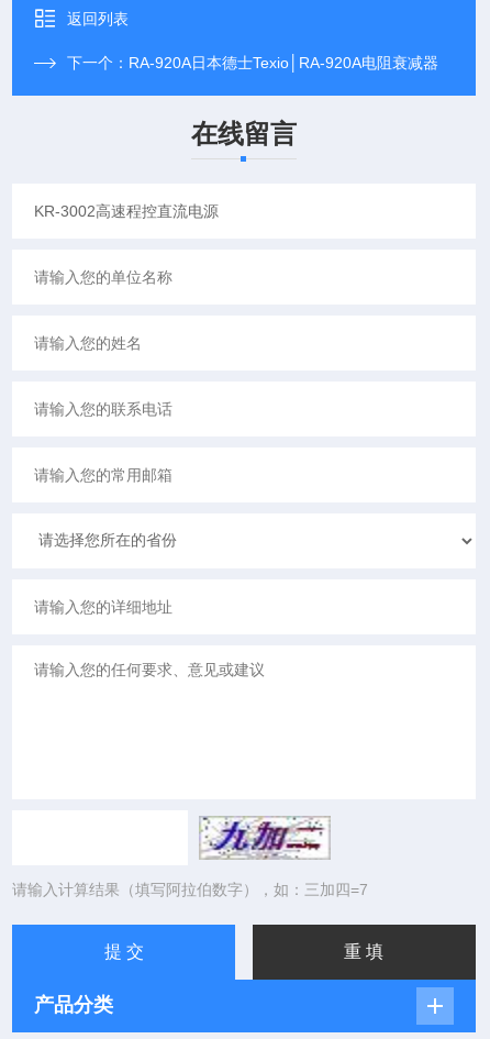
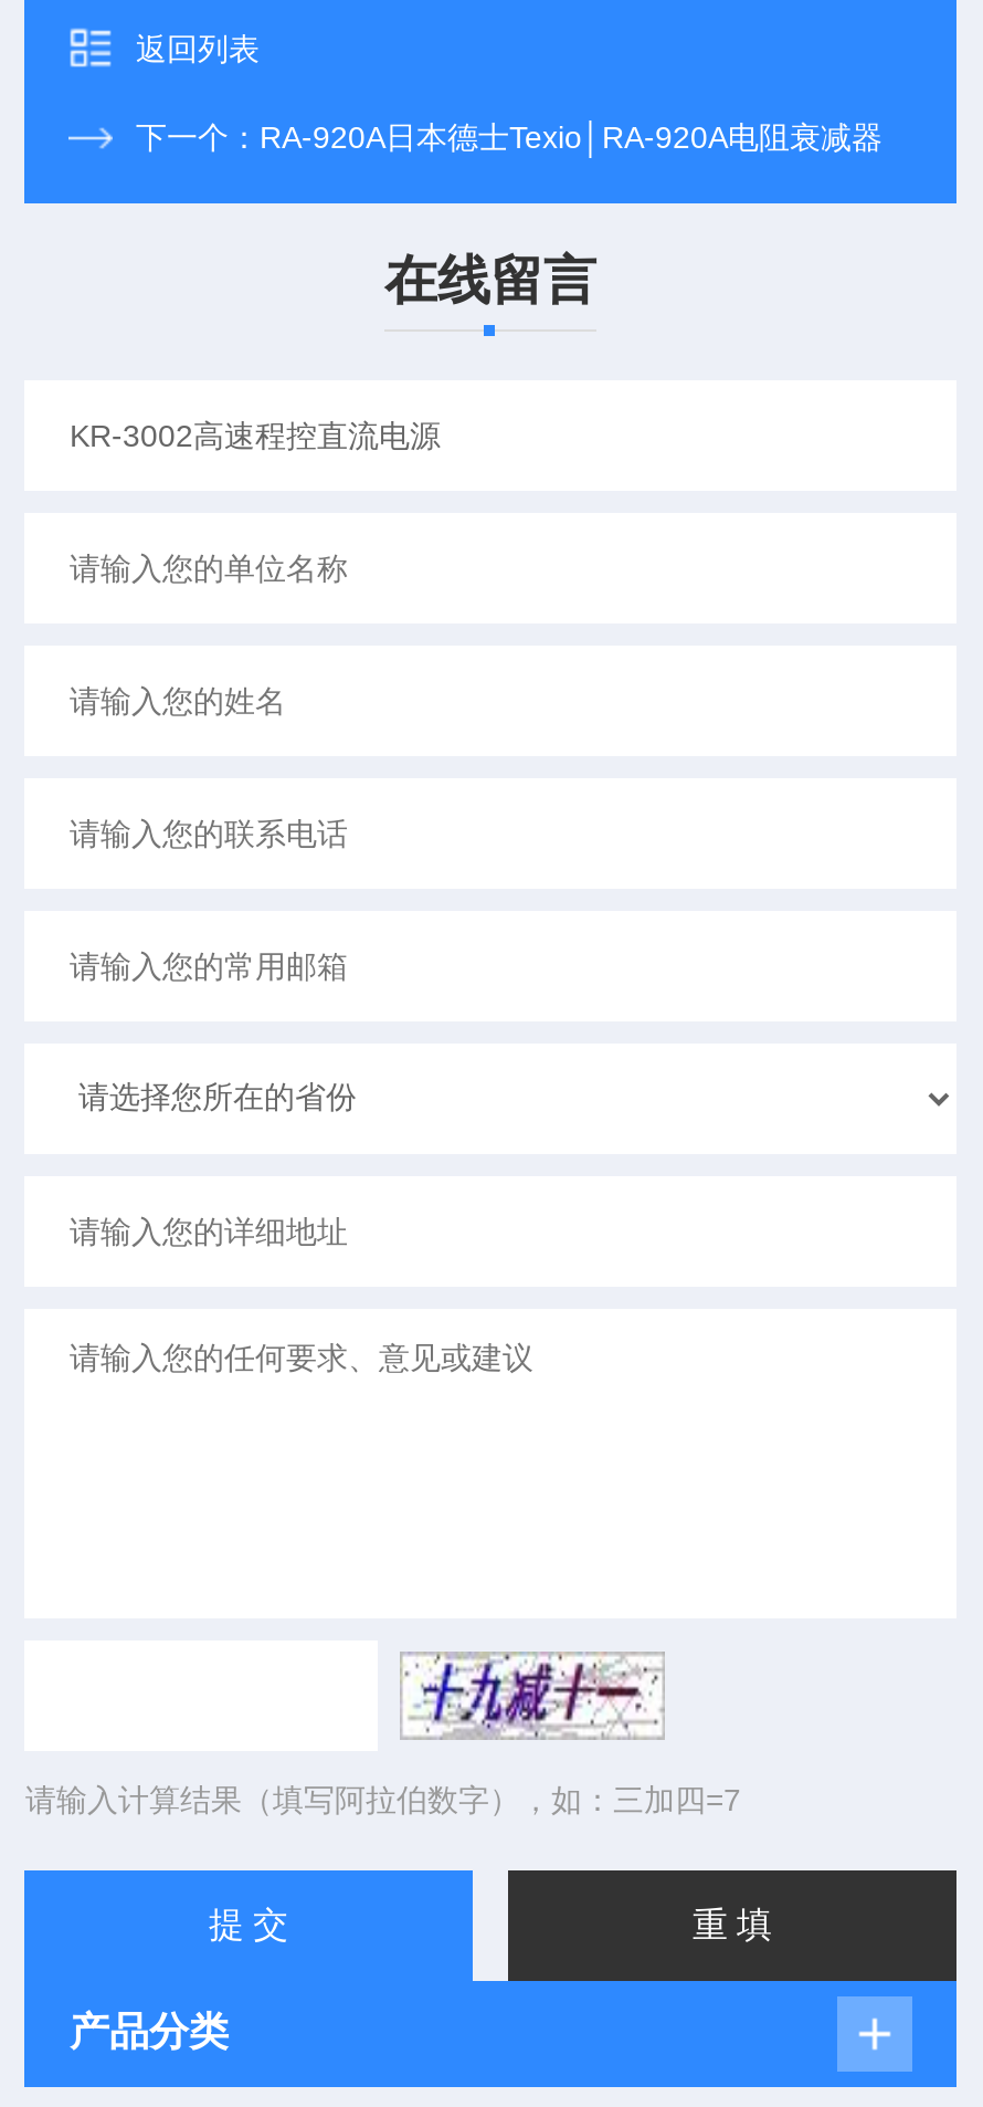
[200,816,326,859] [image] -> [402,1654,658,1736] [image]

